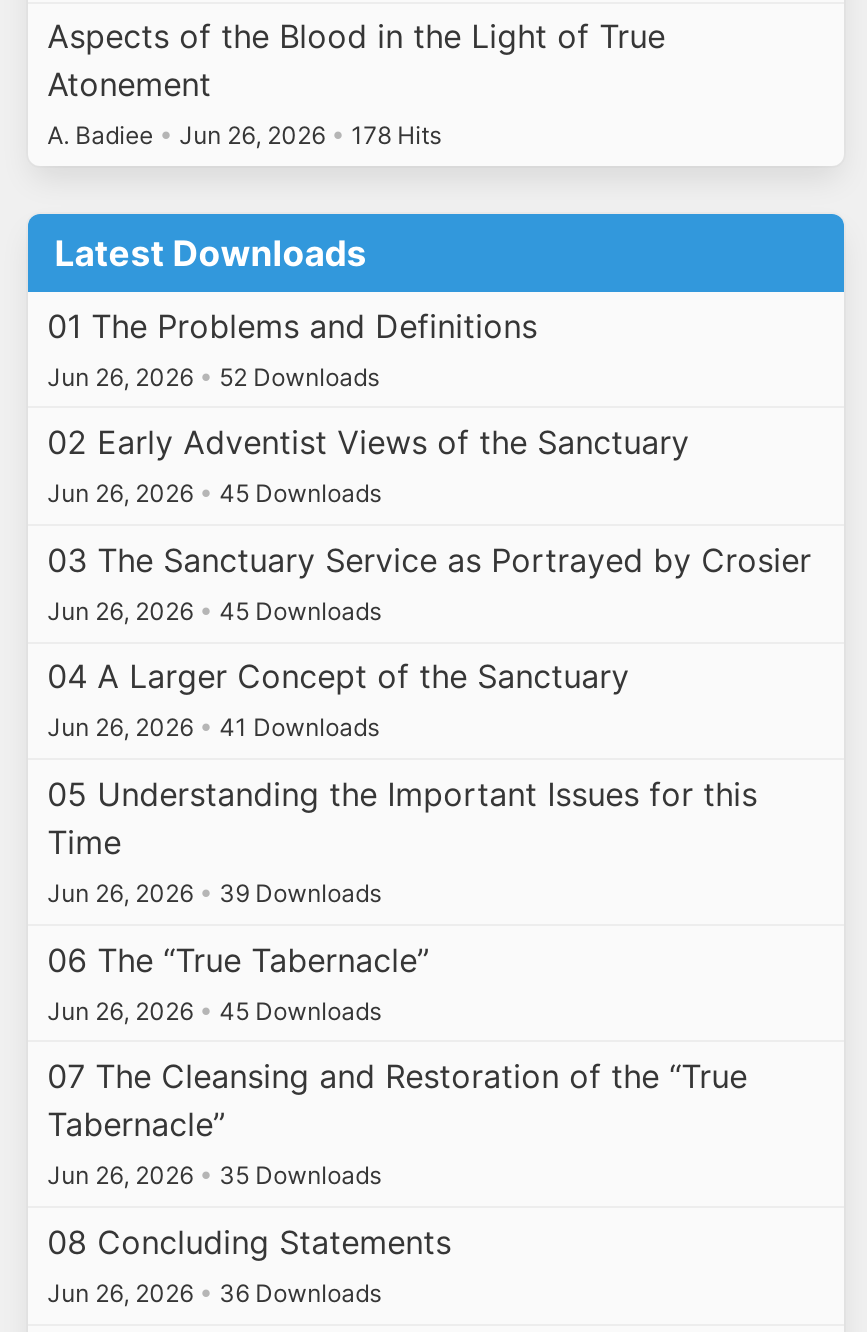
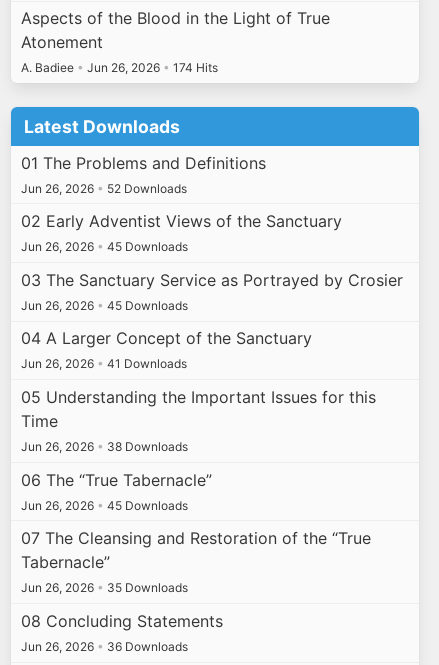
[47,121,441,151] A. Badiee • Jun 26, 2026 • 178 Hits -> [21,60,218,75] A. Badiee • Jun 26, 2026 • 174 Hits
[47,878,381,908] Jun 26, 2026 • 39 Downloads -> [21,439,188,454] Jun 26, 2026 • 38 Downloads

